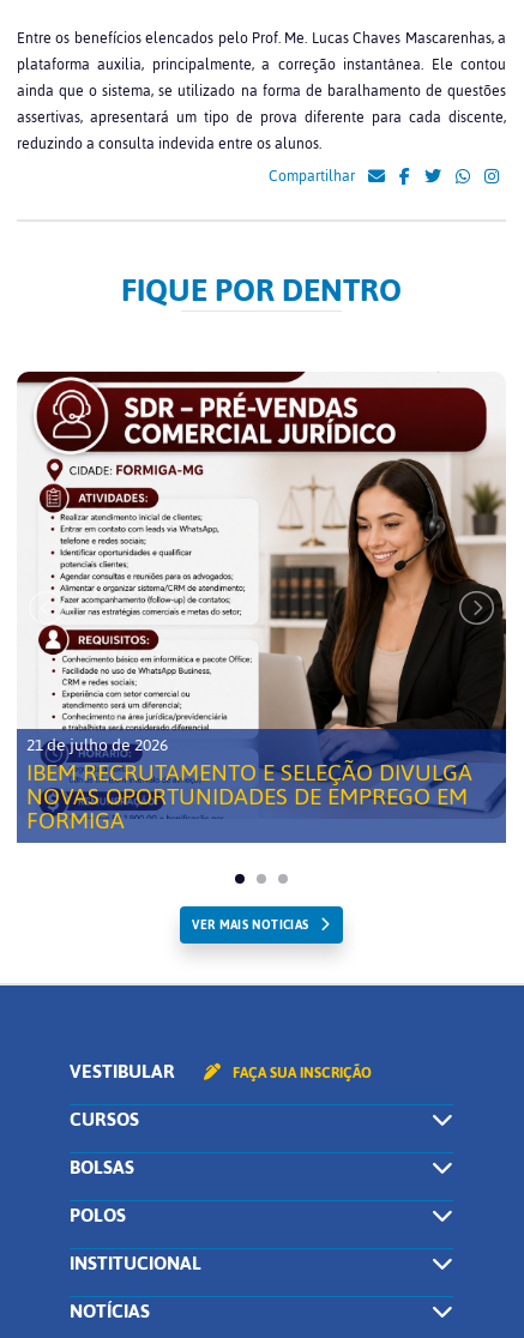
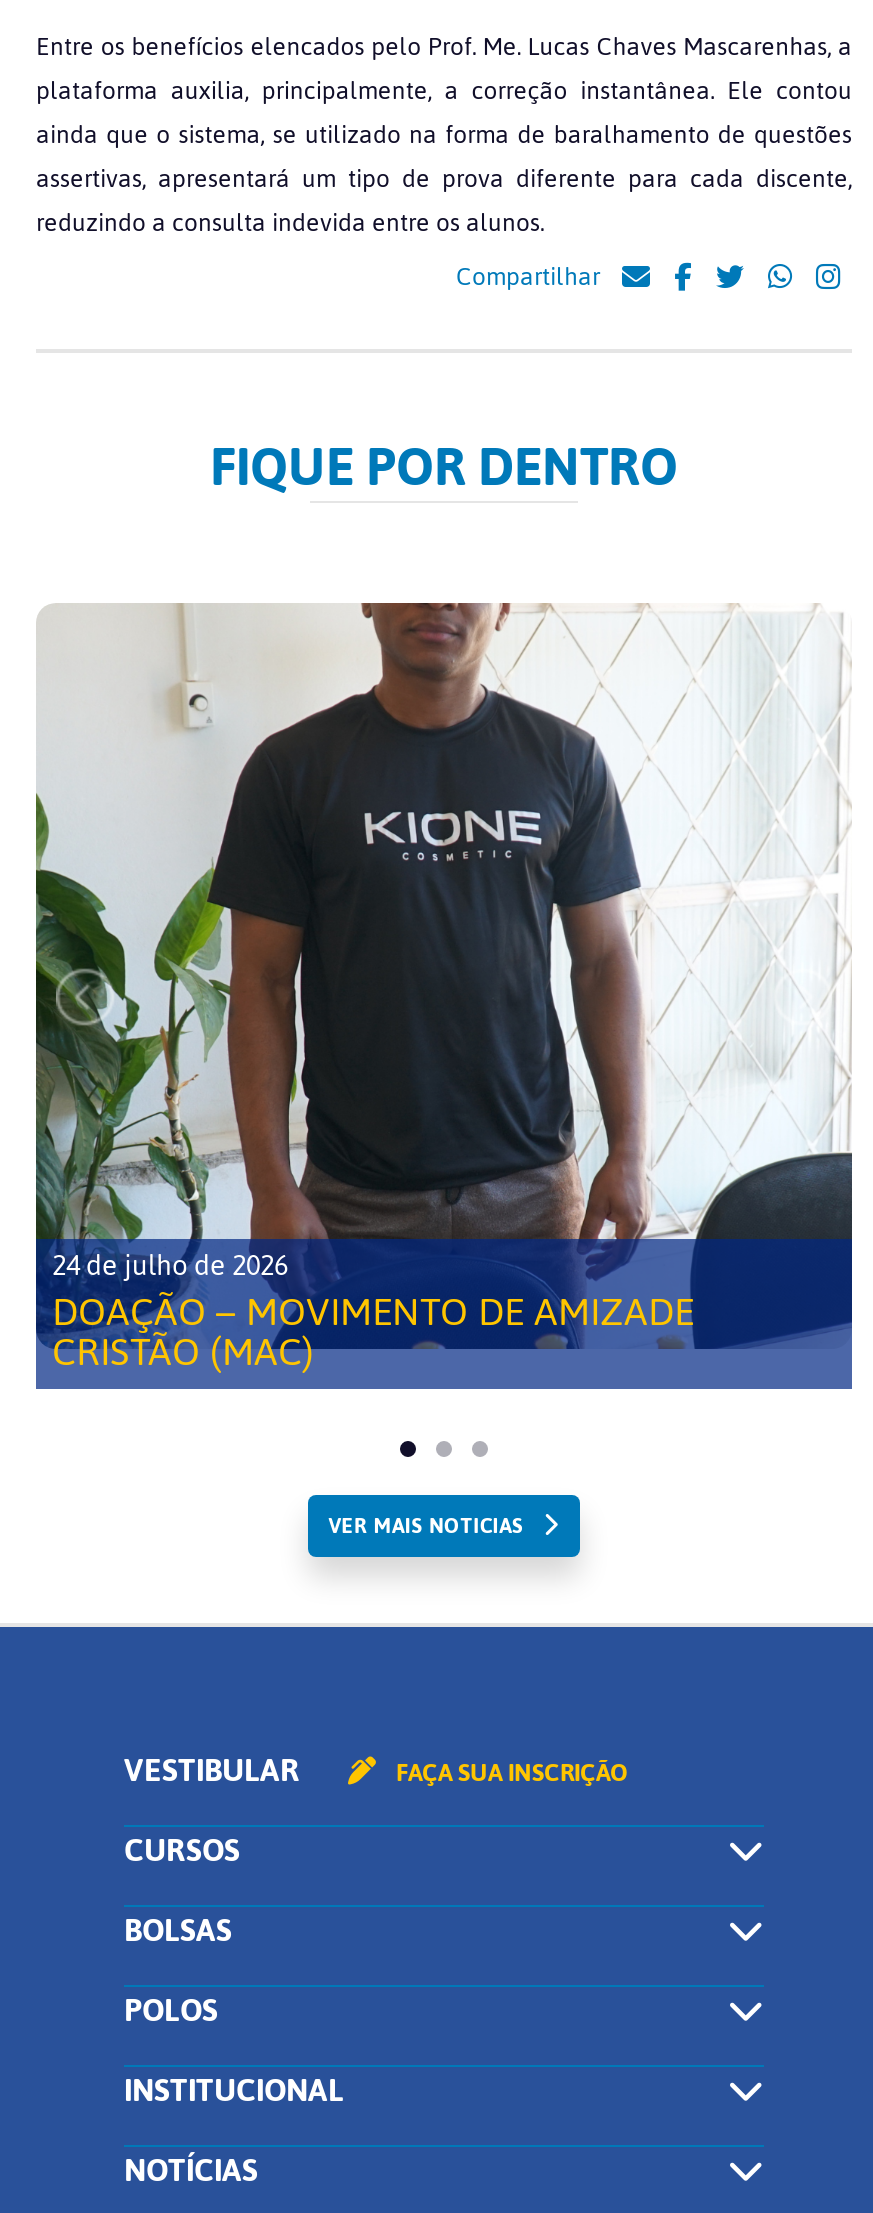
[17,370,507,843] [image] | 21 de julho de 2026 | IBEM RECRUTAMENTO E SELEÇÃO DIVULGA | NOVAS OPORTUNIDADES DE EMPREGO EM | FORMIGA -> [34,601,852,1389] [image] | 24 de julho de 2026 | DOAÇÃO – MOVIMENTO DE AMIZADE | CRISTÃO (MAC)

